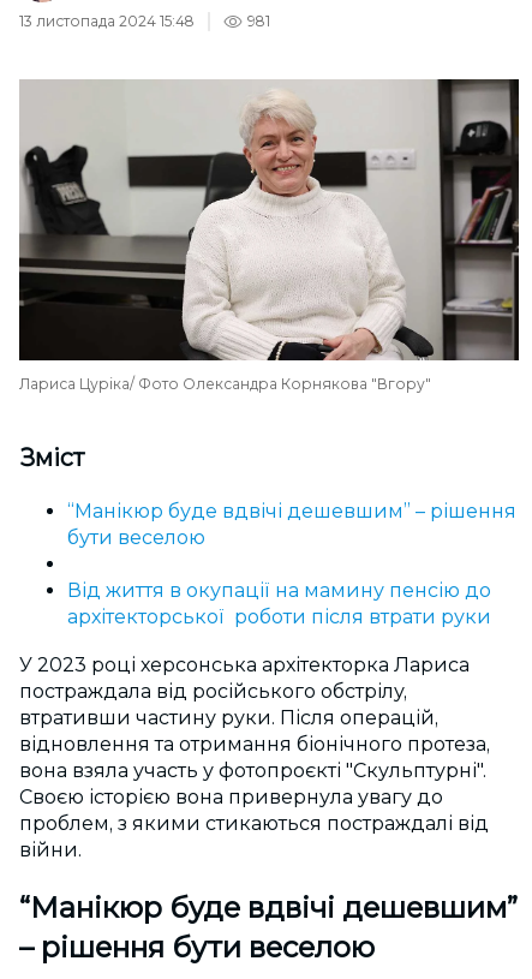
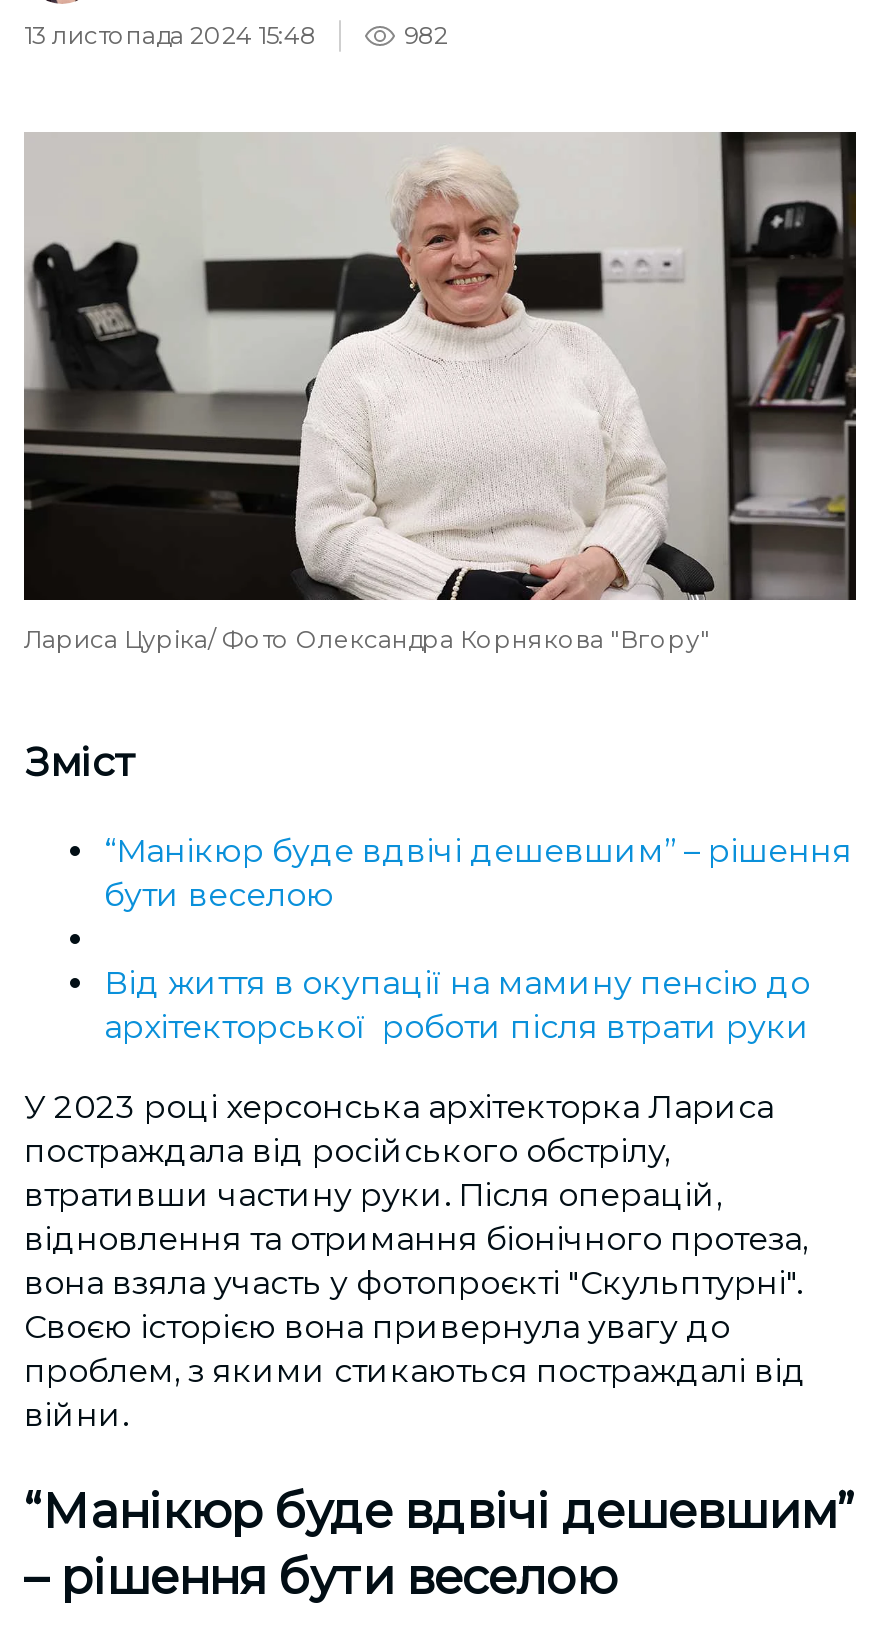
[247,12,270,30] 981 -> [404,20,448,50] 982

